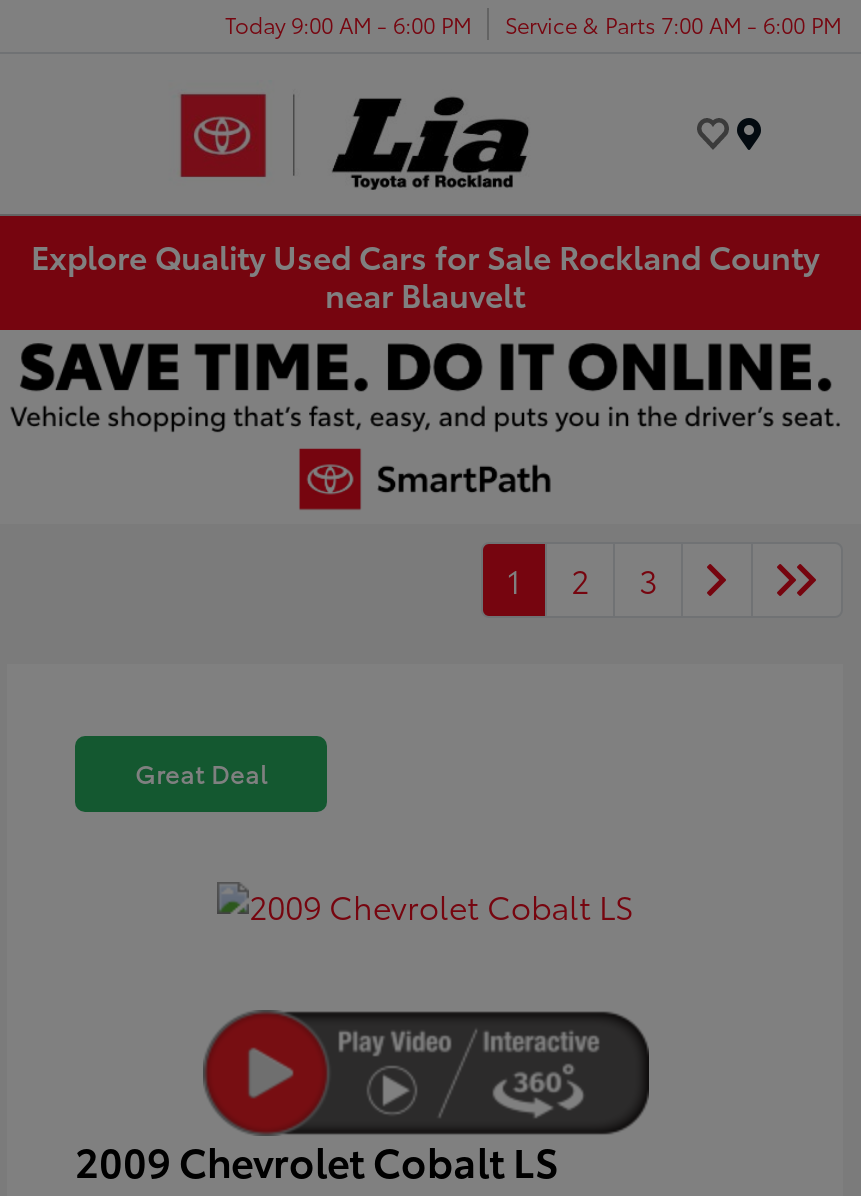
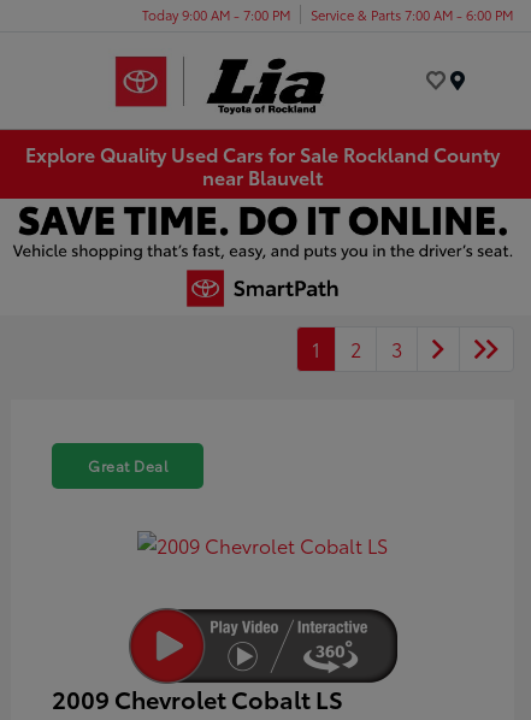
[225,7,841,39] Today 9:00 AM - 6:00 PM Service & Parts 7:00 AM - 6:00 PM -> [142,4,513,23] Today 9:00 AM - 7:00 PM Service & Parts 7:00 AM - 6:00 PM

